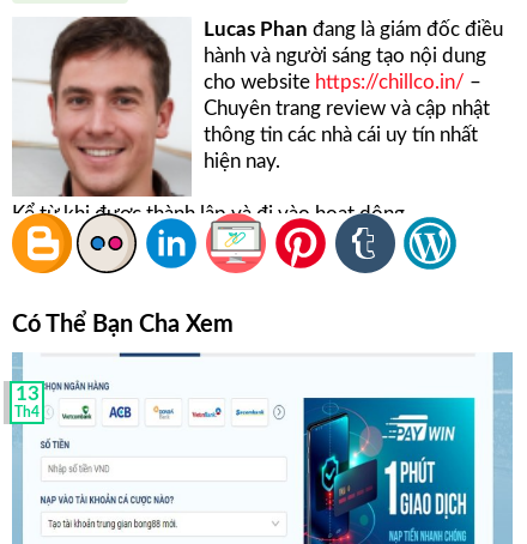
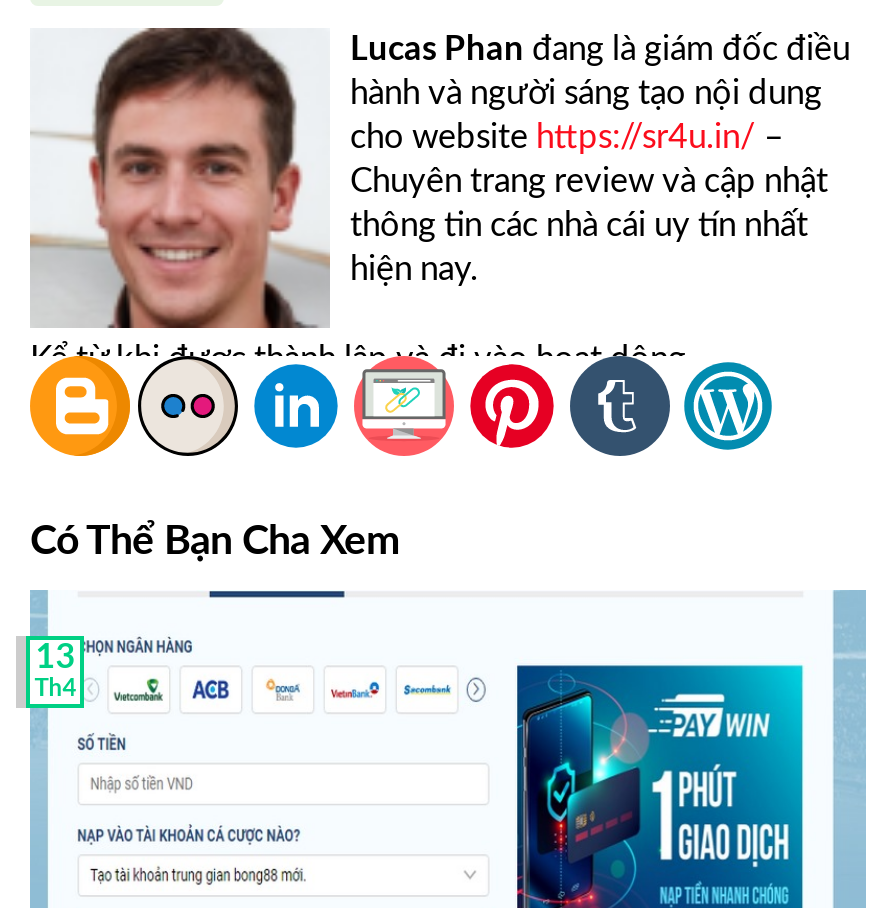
[204,72,481,93] cho website https://chillco.in/ – -> [350,120,784,154] cho website https://sr4u.in/ –

